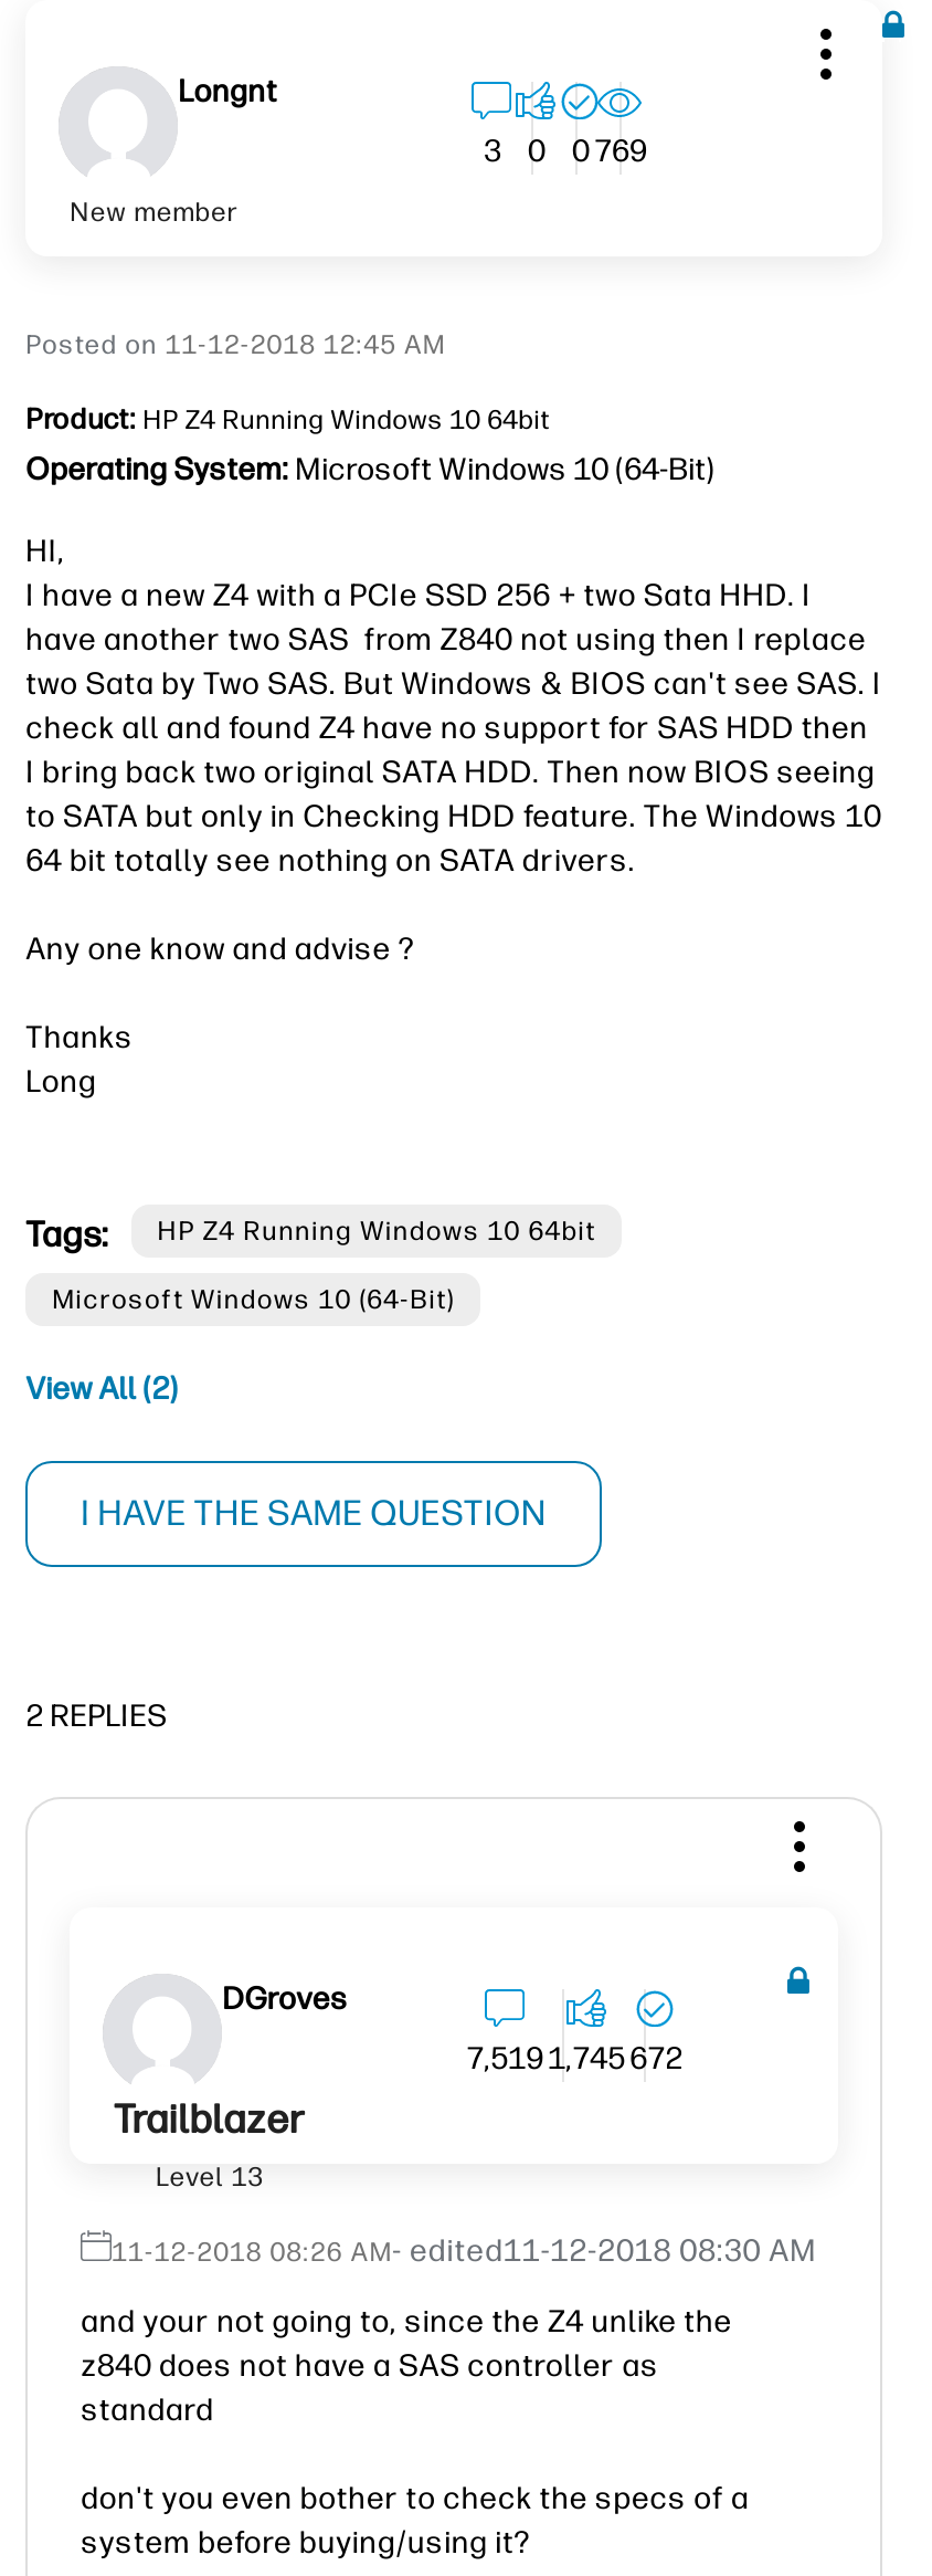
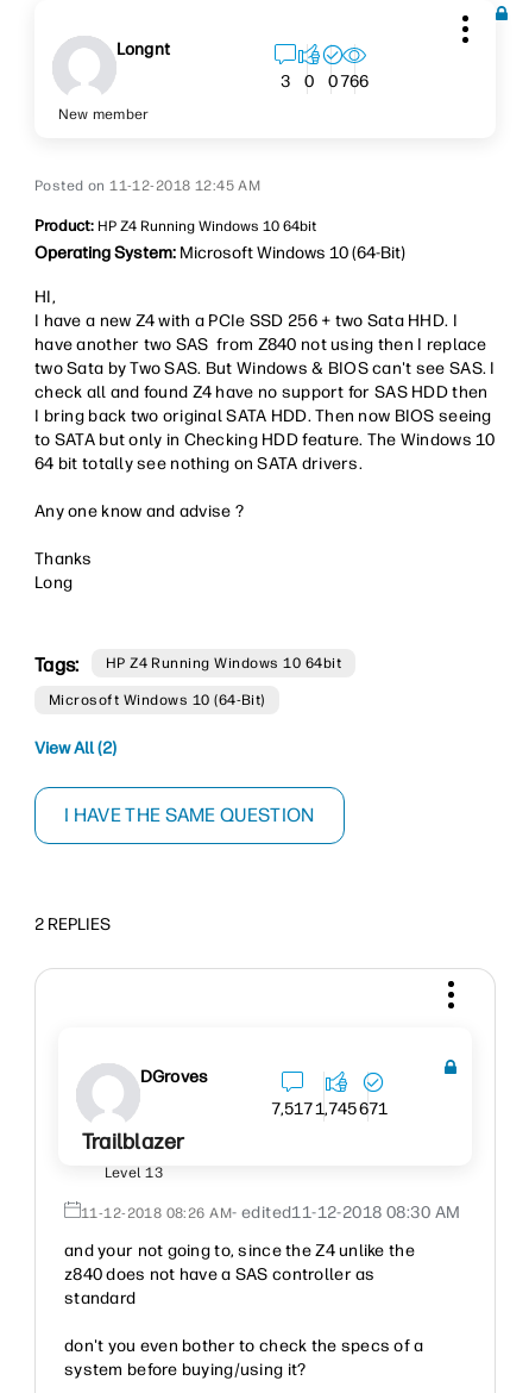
[483,132,647,170] 3 0 0 769 -> [281,71,369,92] 3 0 0 766
[466,2040,682,2078] 7,519 1,745 672 -> [272,1099,388,1119] 7,517 1,745 671

